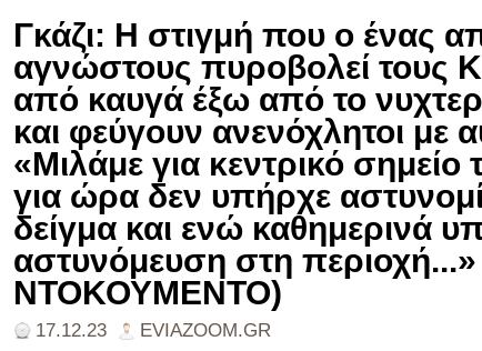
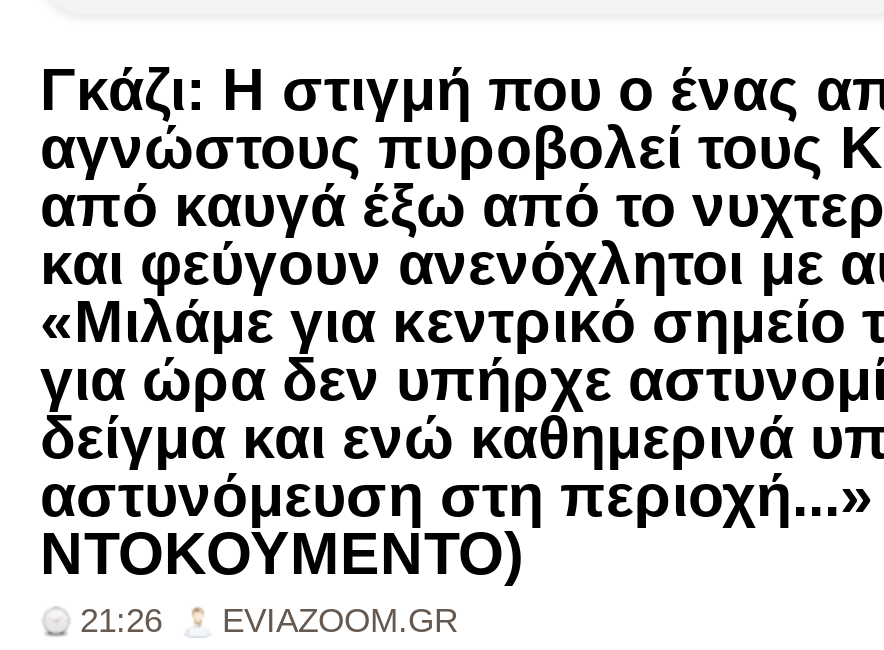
[36,320,271,341] 17.12.23 EVIAZOOM.GR -> [80,602,458,640] 21:26 EVIAZOOM.GR

